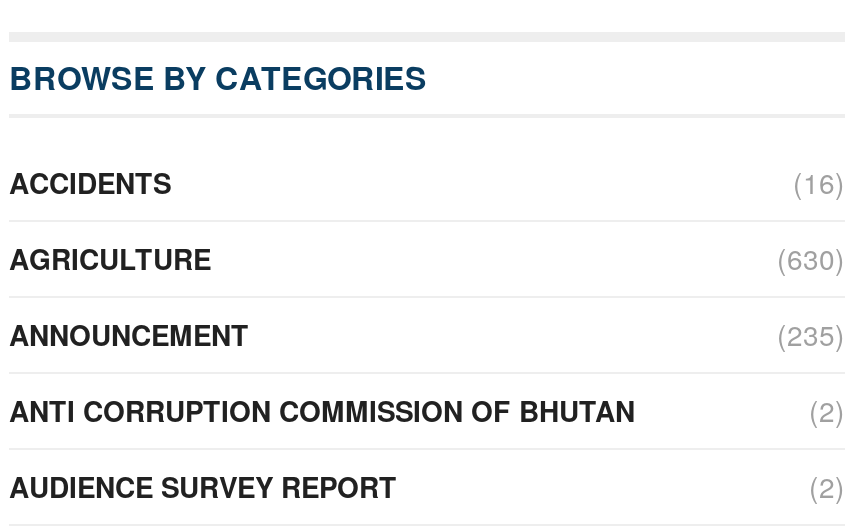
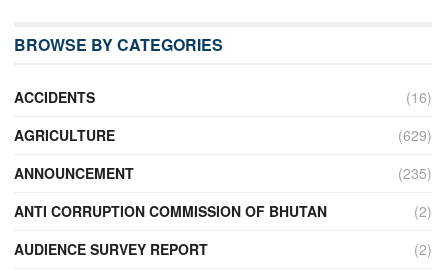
[777,239,845,279] (630) -> [398,125,432,145] (629)

